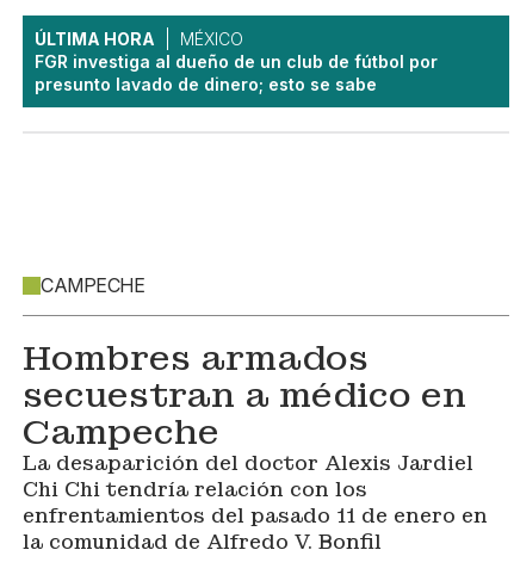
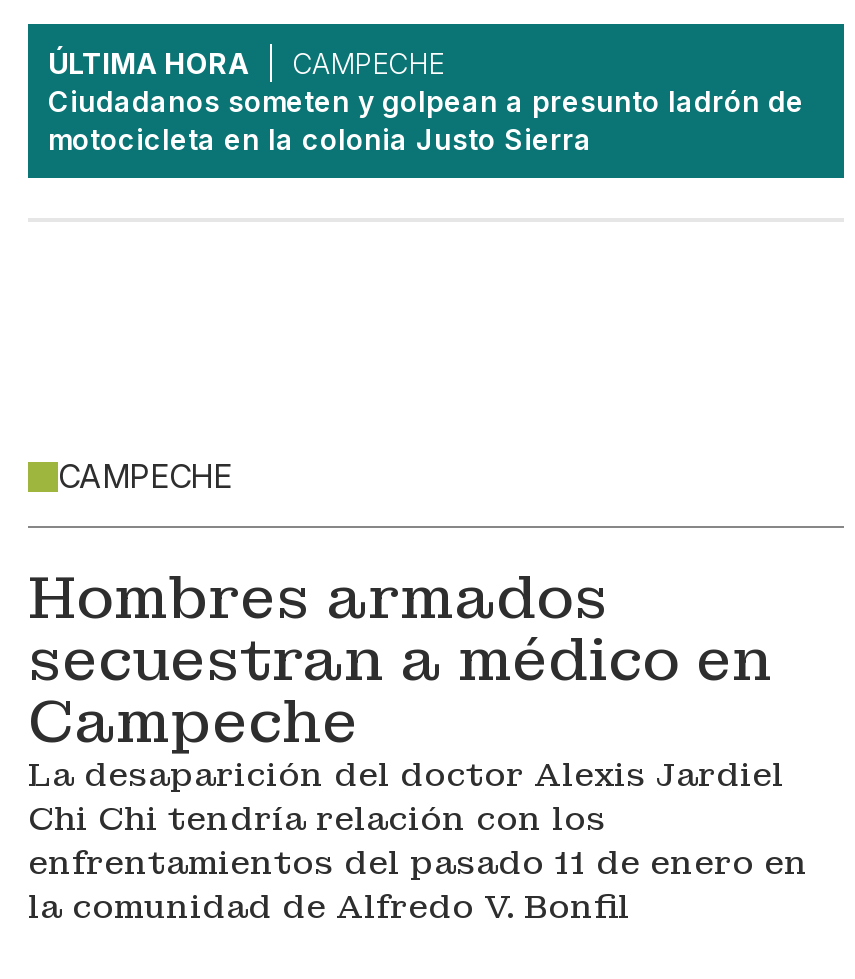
[35,29,438,94] MÉXICO | FGR investiga al dueño de un club de fútbol por | presunto lavado de dinero; esto se sabe -> [48,46,804,156] CAMPECHE | Ciudadanos someten y golpean a presunto ladrón de | motocicleta en la colonia Justo Sierra

